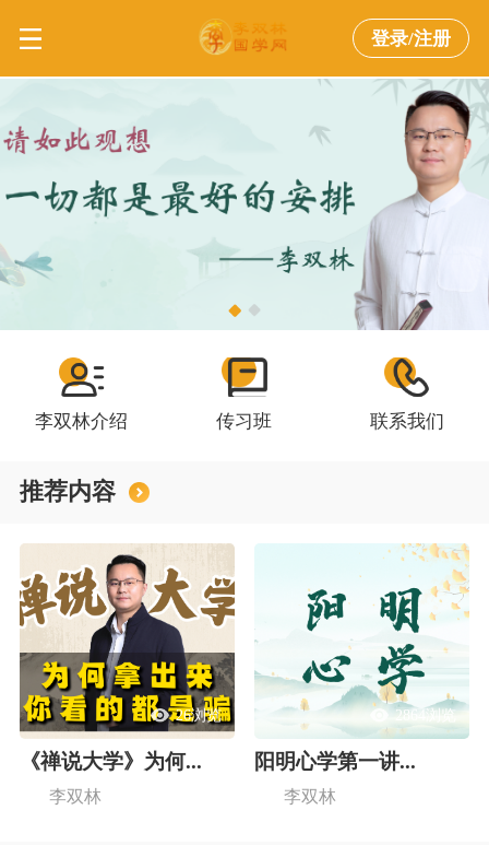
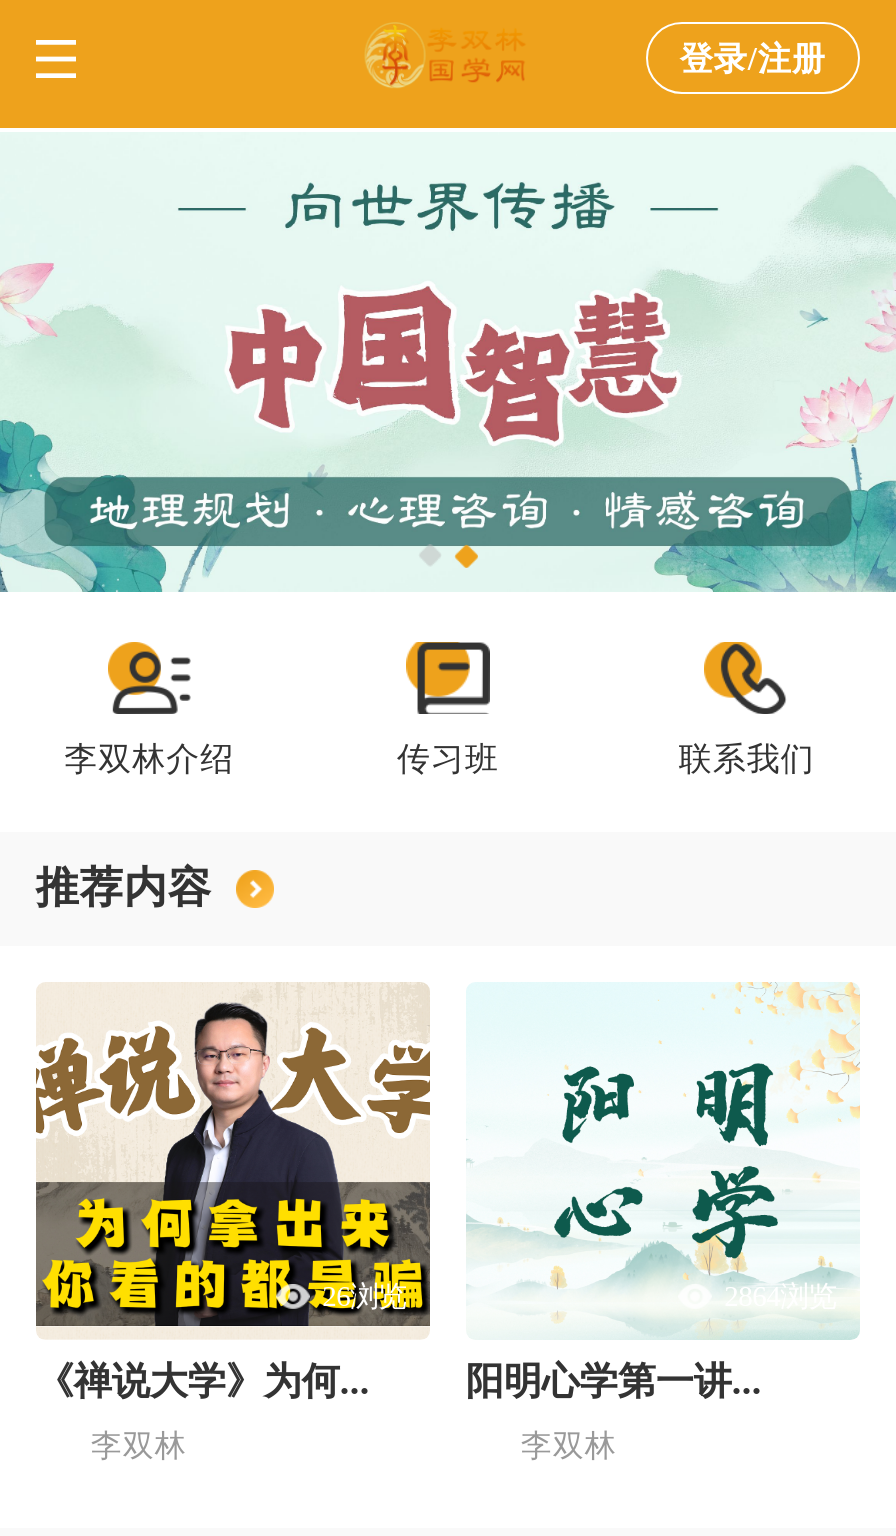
[3,80,486,331] [image] -> [6,136,890,594] [image]

